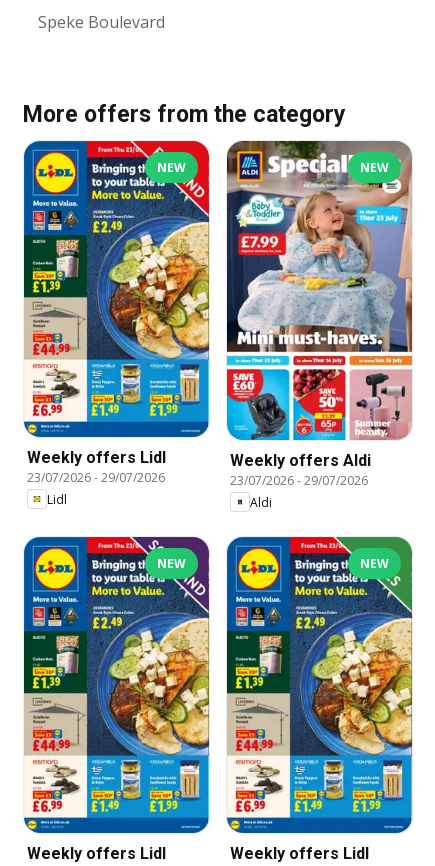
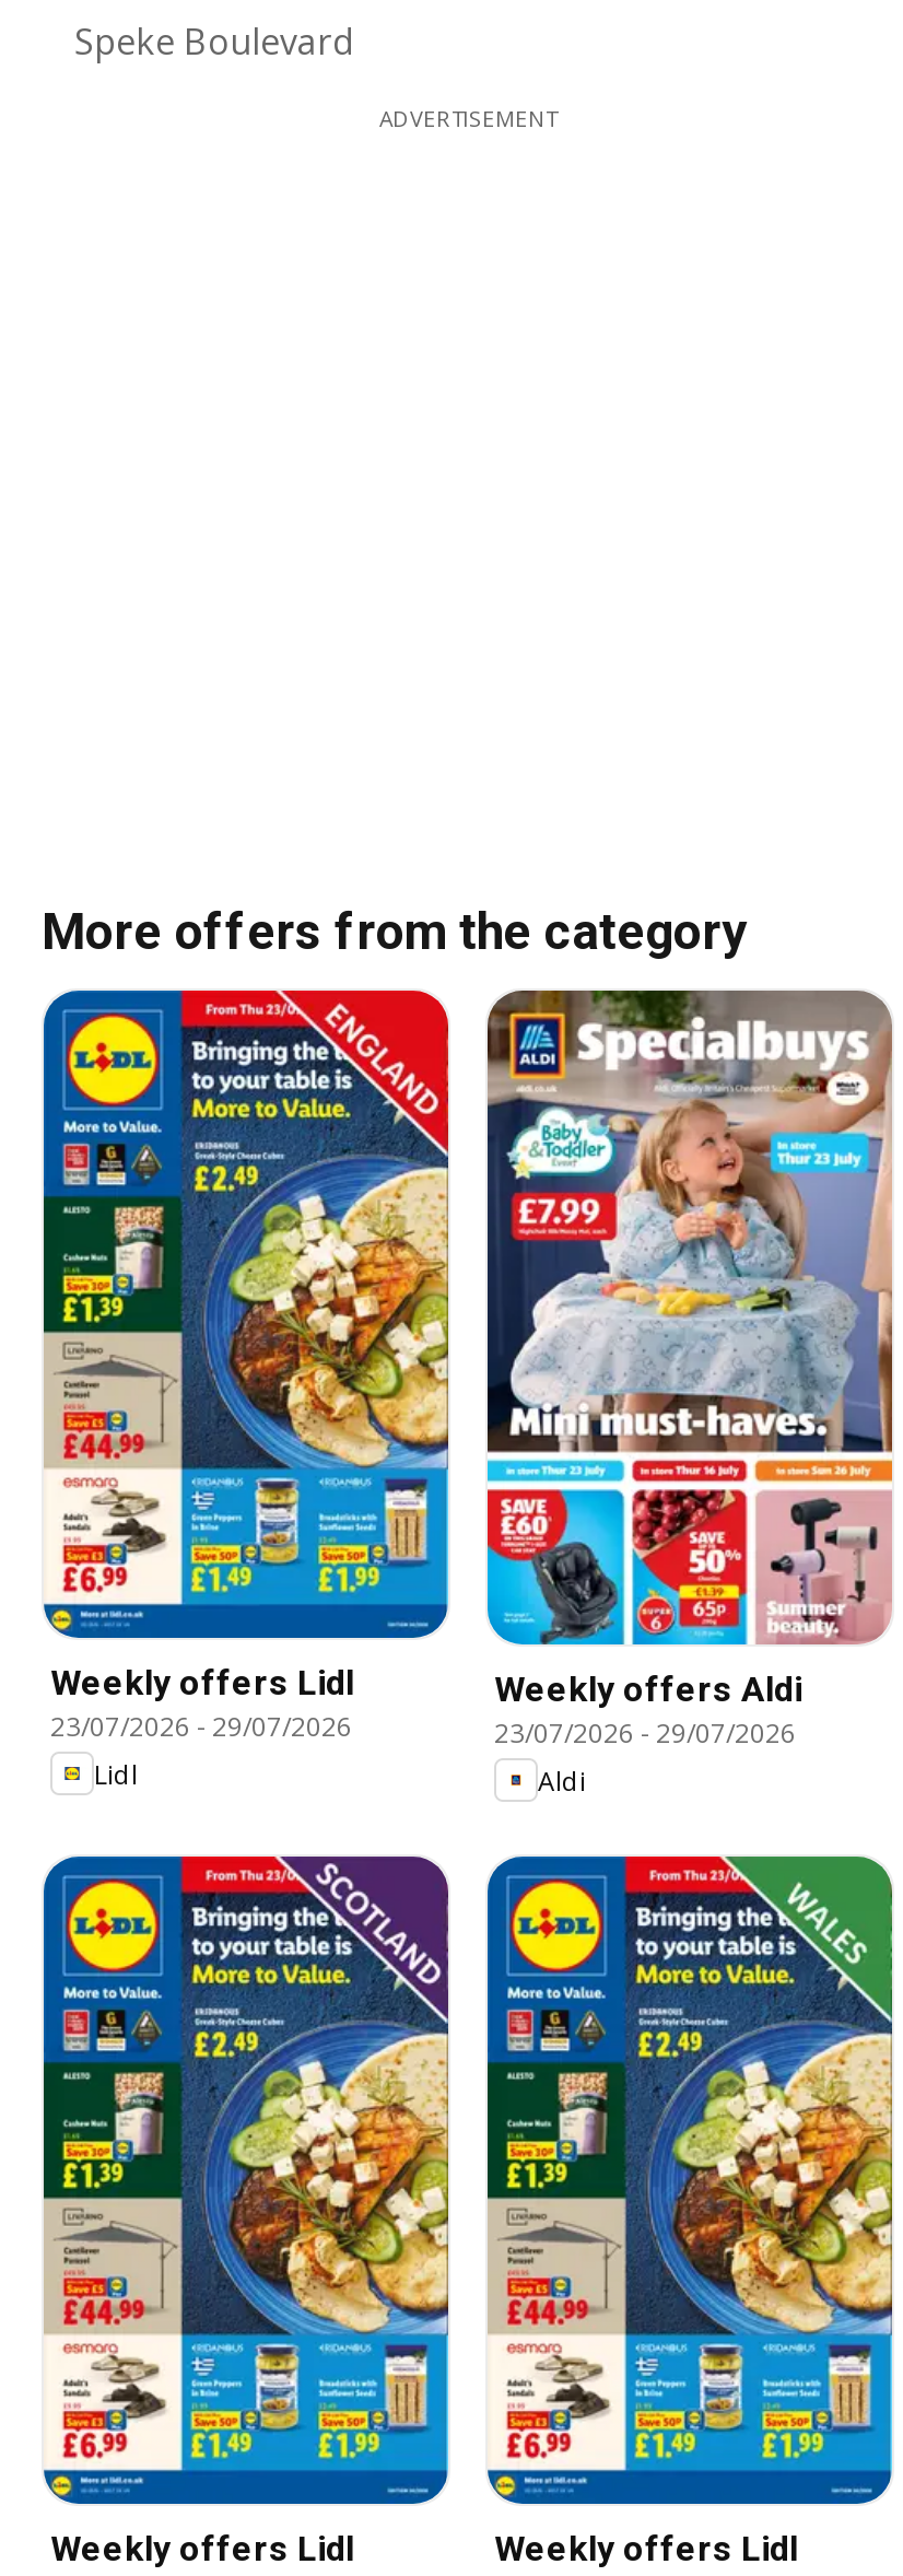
none -> [379,103,556,133] ADVERTISEMENT
[157,159,186,176] NEW -> none
[360,159,389,176] NEW -> none
[157,555,186,572] NEW -> none
[360,555,389,572] NEW -> none

